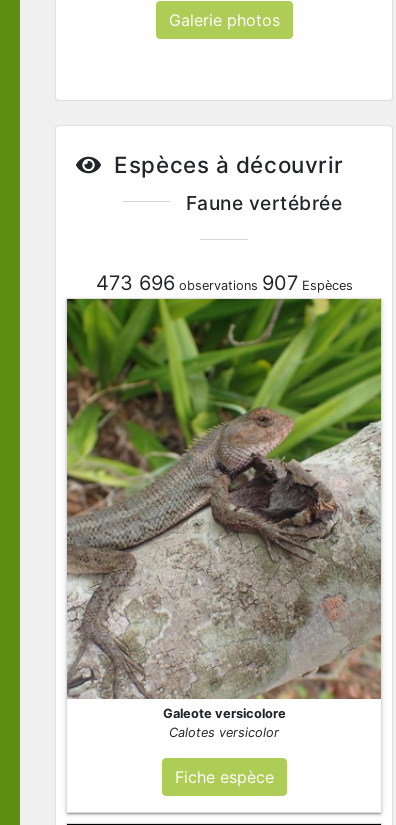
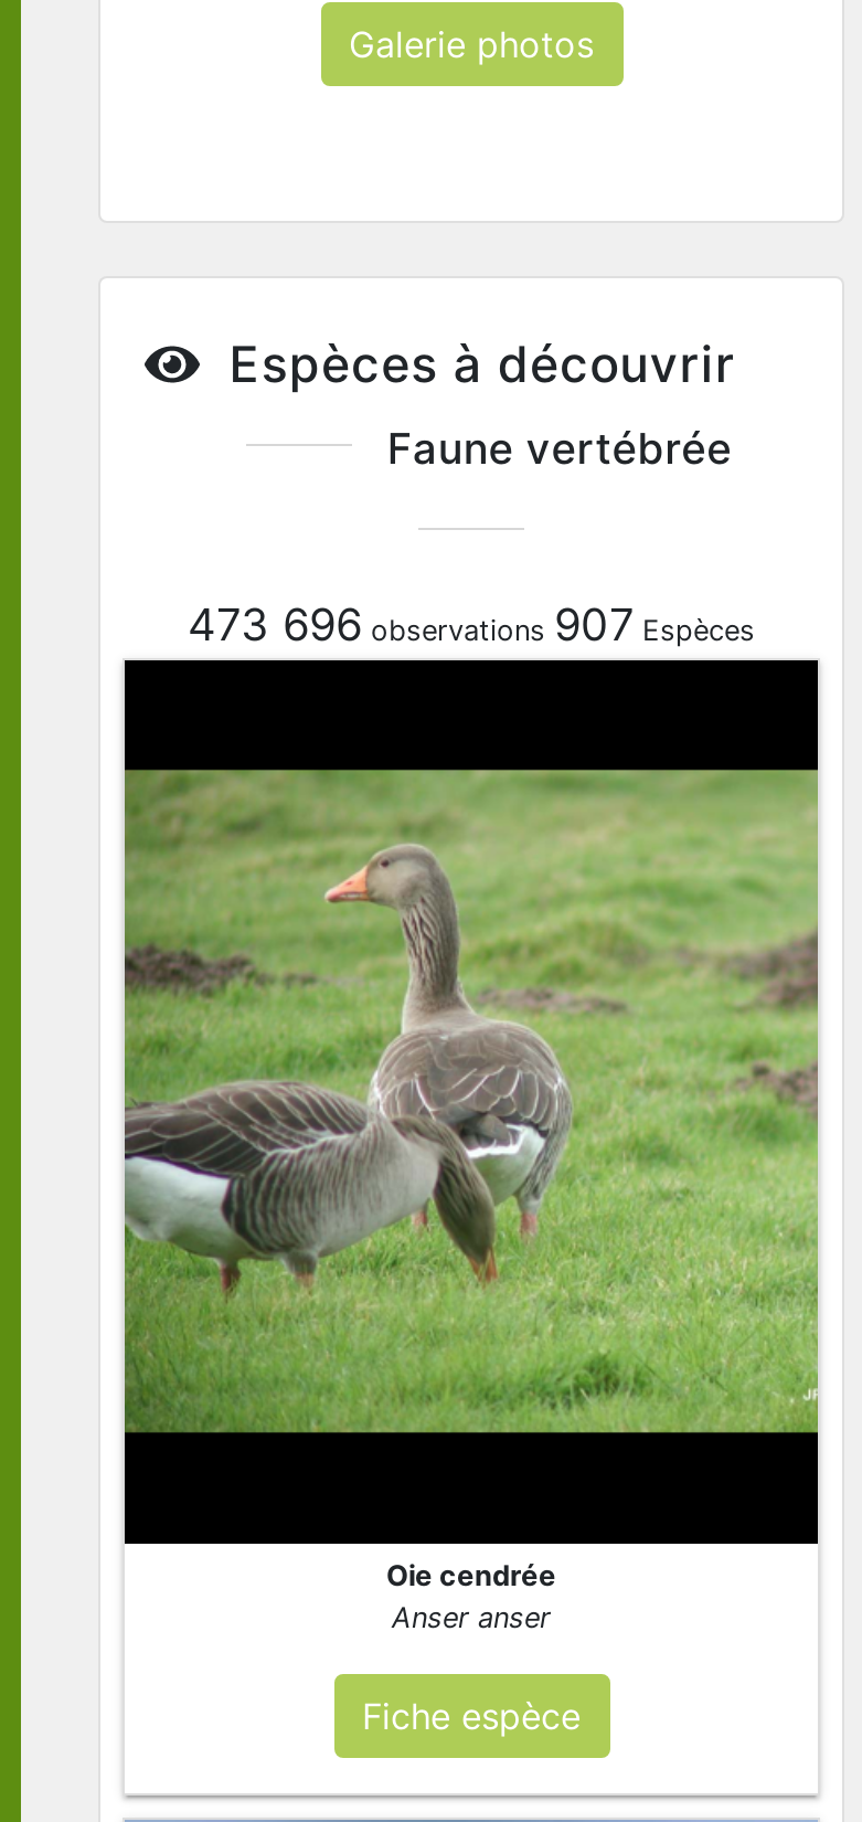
[66,298,382,740] [image] | Galeote versicolore | Calotes versicolor -> [123,658,820,1634] [image] | Oie cendrée | Anser anser

